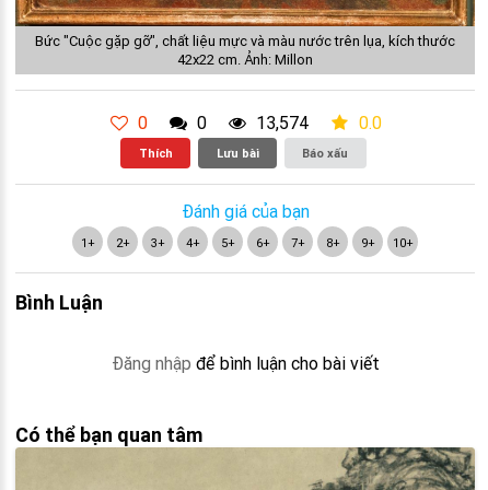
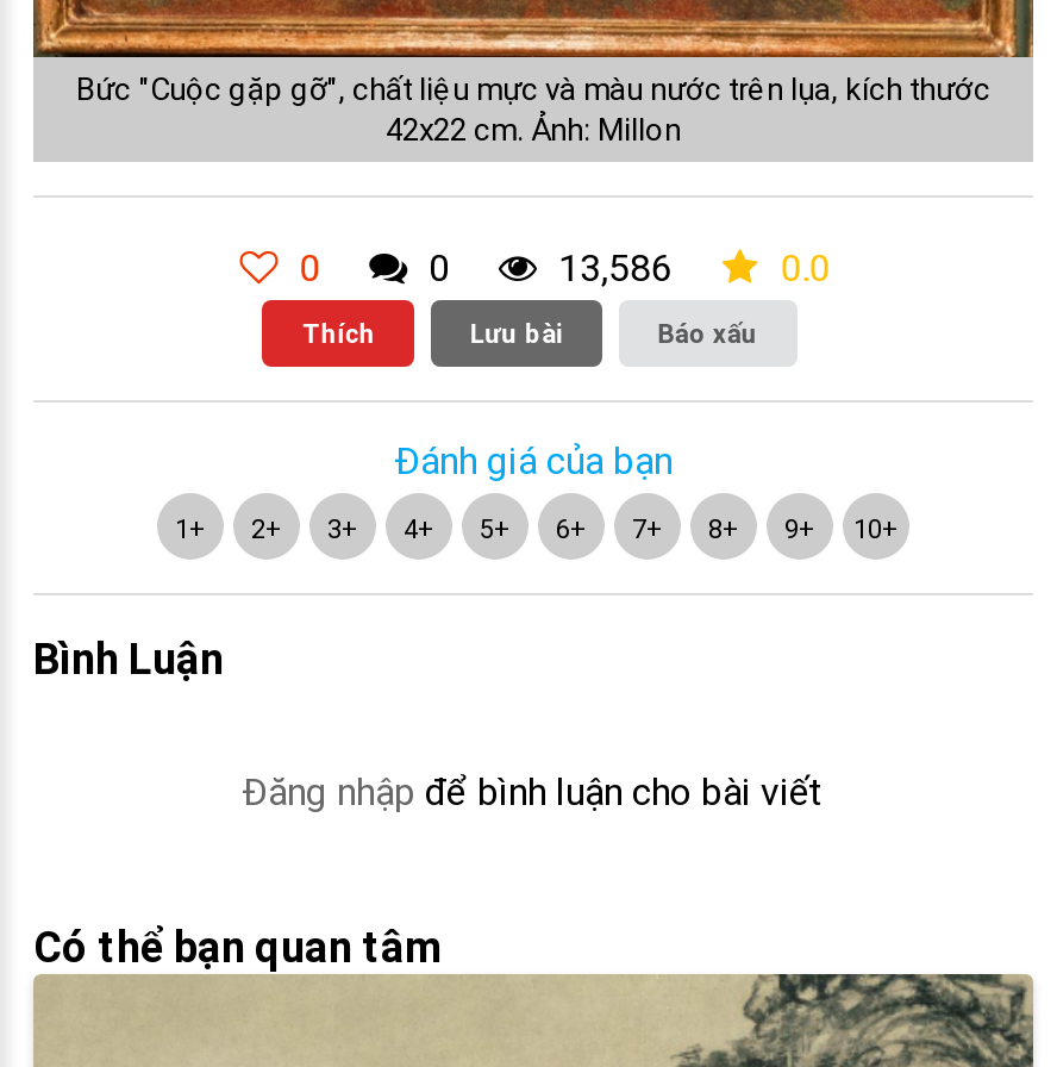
[256,111,309,133] 13,574 -> [558,243,672,290] 13,586

